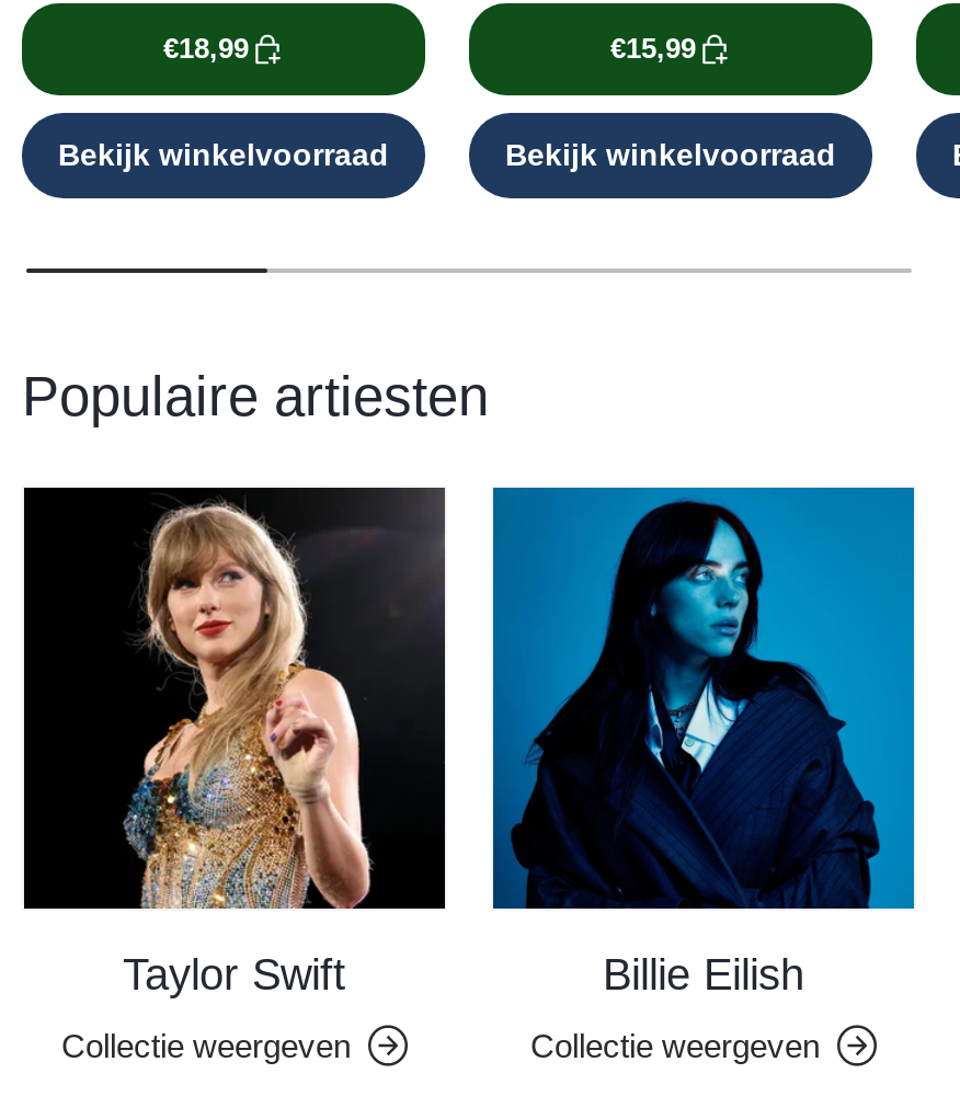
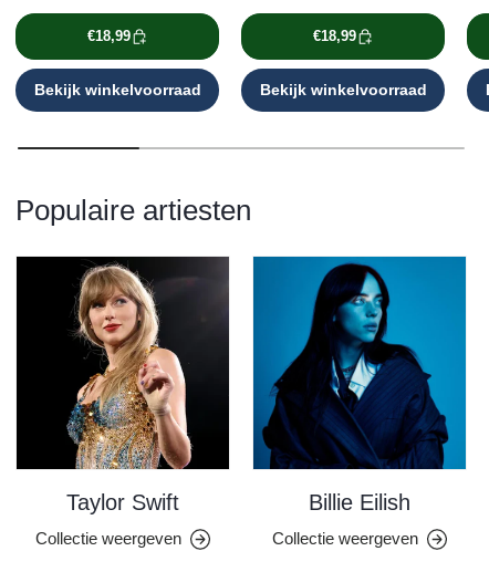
[610,33,696,66] €15,99 -> [313,28,356,44] €18,99

